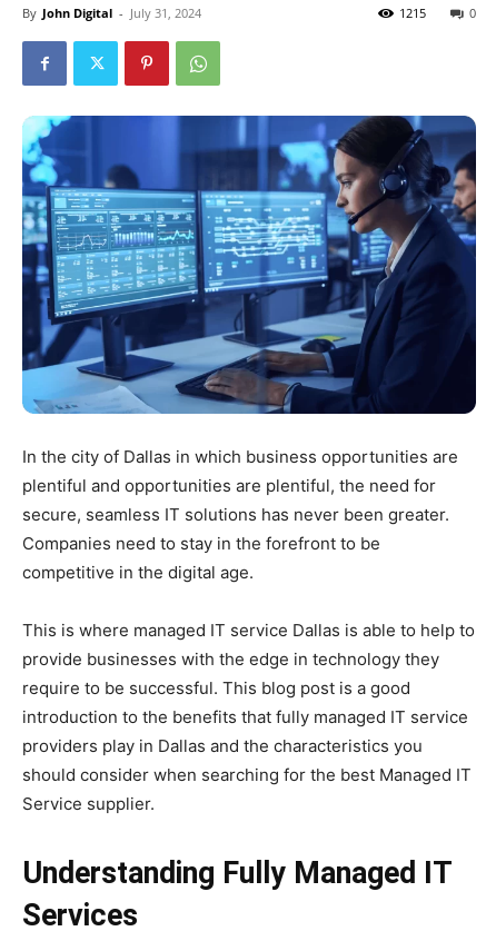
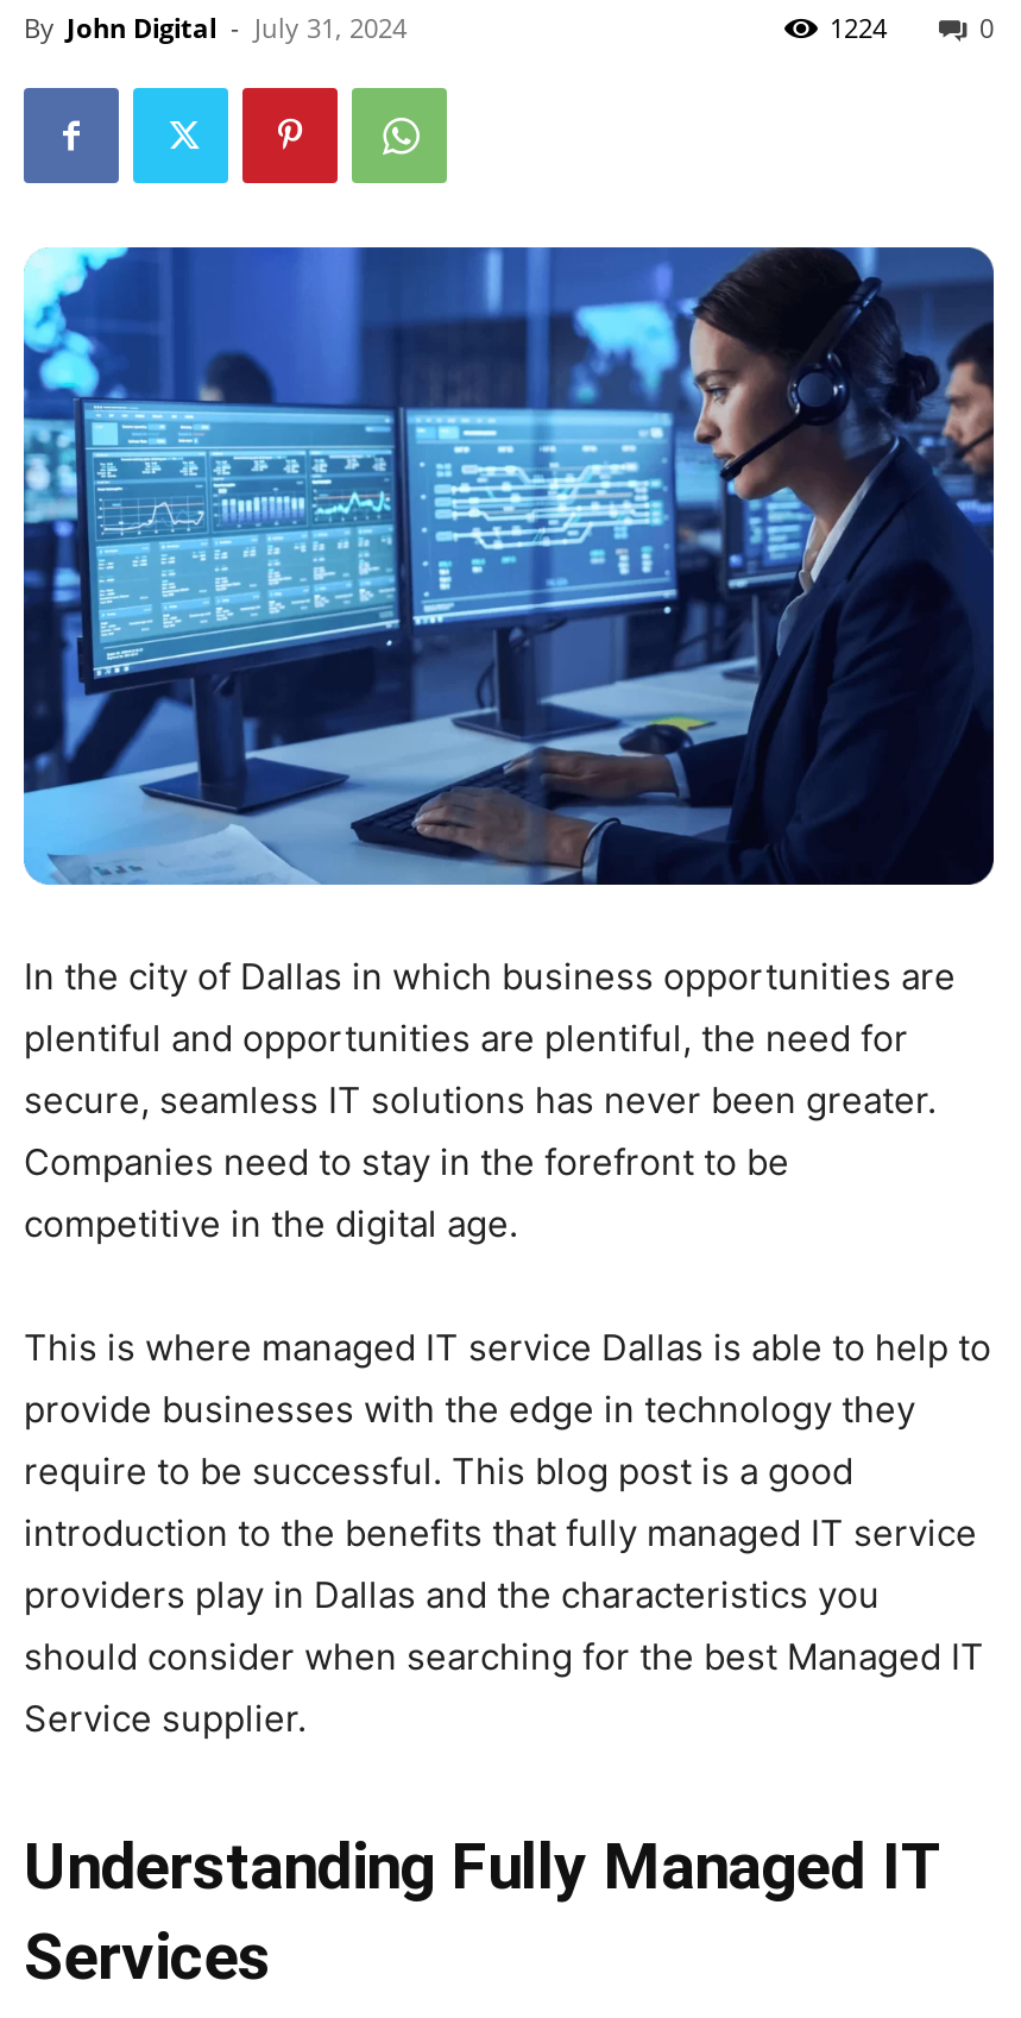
[399,4,426,21] 1215 -> [830,10,887,45] 1224

